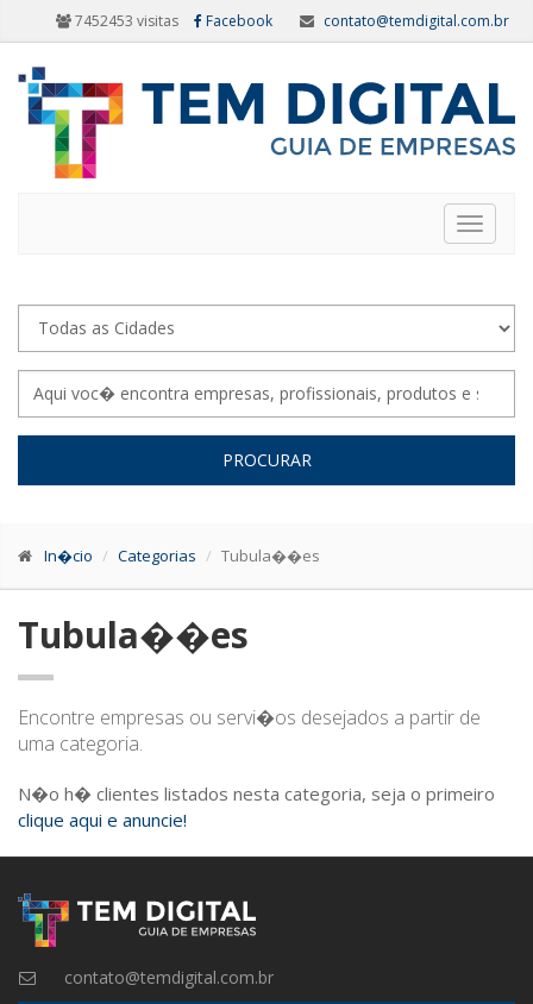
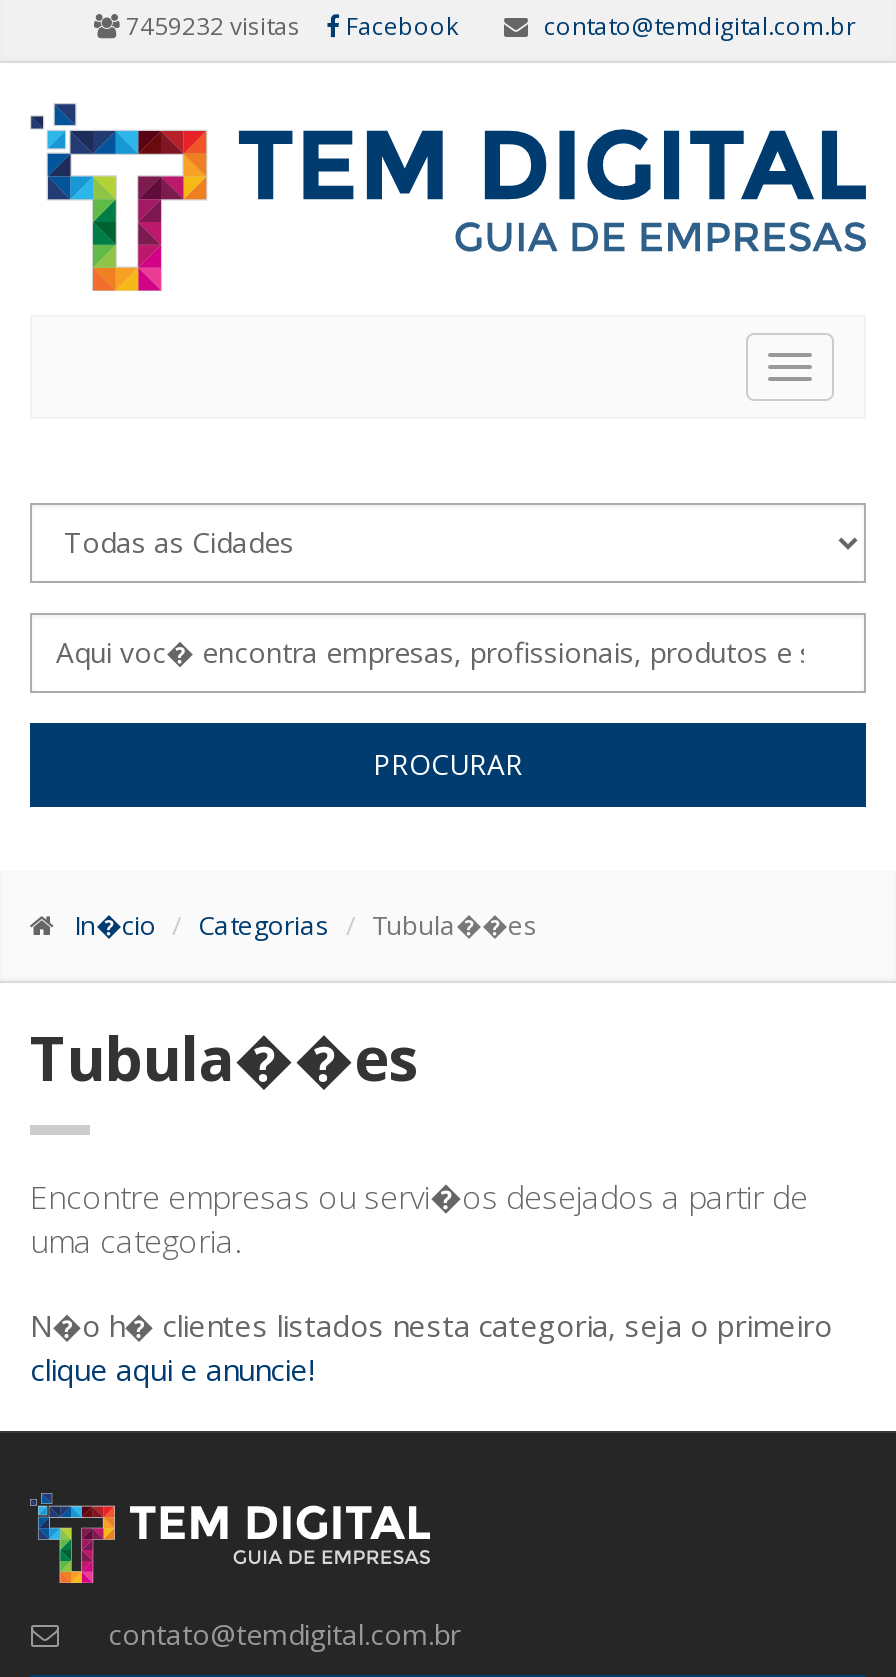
[71,11,272,31] 7452453 visitas Facebook -> [120,9,458,43] 7459232 visitas Facebook

